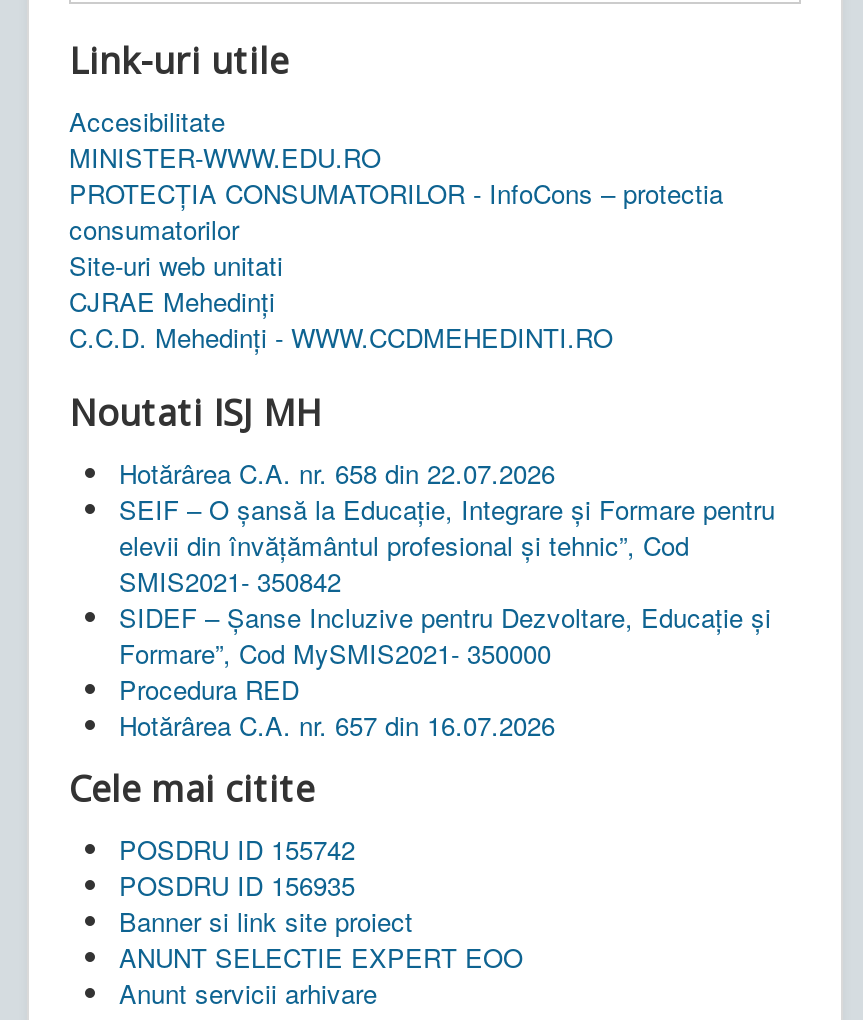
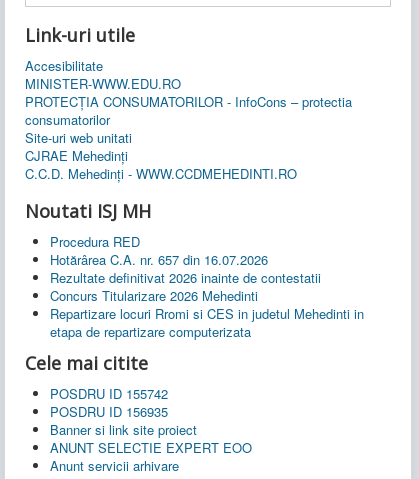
[119,455,775,673] Hotărârea C.A. nr. 658 din 22.07.2026 | SEIF – O șansă la Educație, Integrare și Formare pentru | elevii din învățământul profesional și tehnic”, Cod | SMIS2021- 350842 | SIDEF – Șanse Incluzive pentru Dezvoltare, Educație și | Formare”, Cod MySMIS2021- 350000 -> none
moved [119,671,555,745] -> [50,232,268,269]: Procedura RED | Hotărârea C.A. nr. 657 din 16.07.2026
none -> [50,268,364,341] Rezultate definitivat 2026 inainte de contestatii | Concurs Titularizare 2026 Mehedinti | Repartizare locuri Rromi si CES in judetul Mehedinti in | etapa de repartizare computerizata

